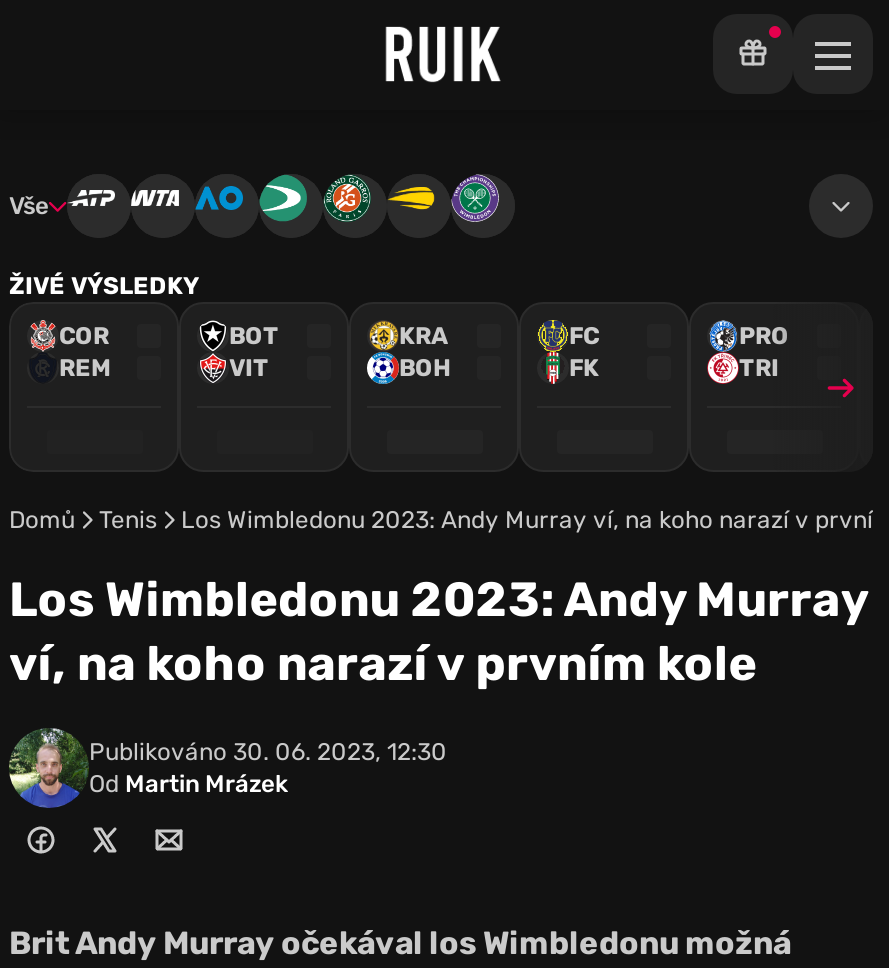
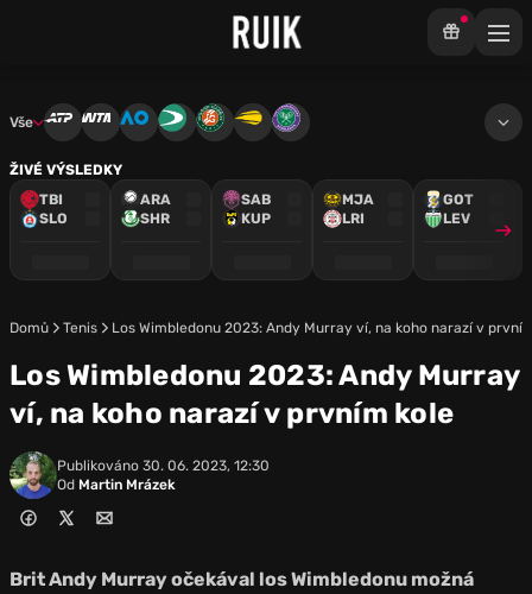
[59,322,111,382] COR | REM -> [39,191,68,227] TBI | SLO
[229,322,279,382] BOT | VIT -> [140,191,171,227] ARA | SHR
[399,322,451,382] KRA | BOH -> [241,191,271,227] SAB | KUP
[569,322,599,382] FC | FK -> [342,191,374,227] MJA | LRI
[739,322,789,382] PRO | TRI -> [443,191,474,227] GOT | LEV

